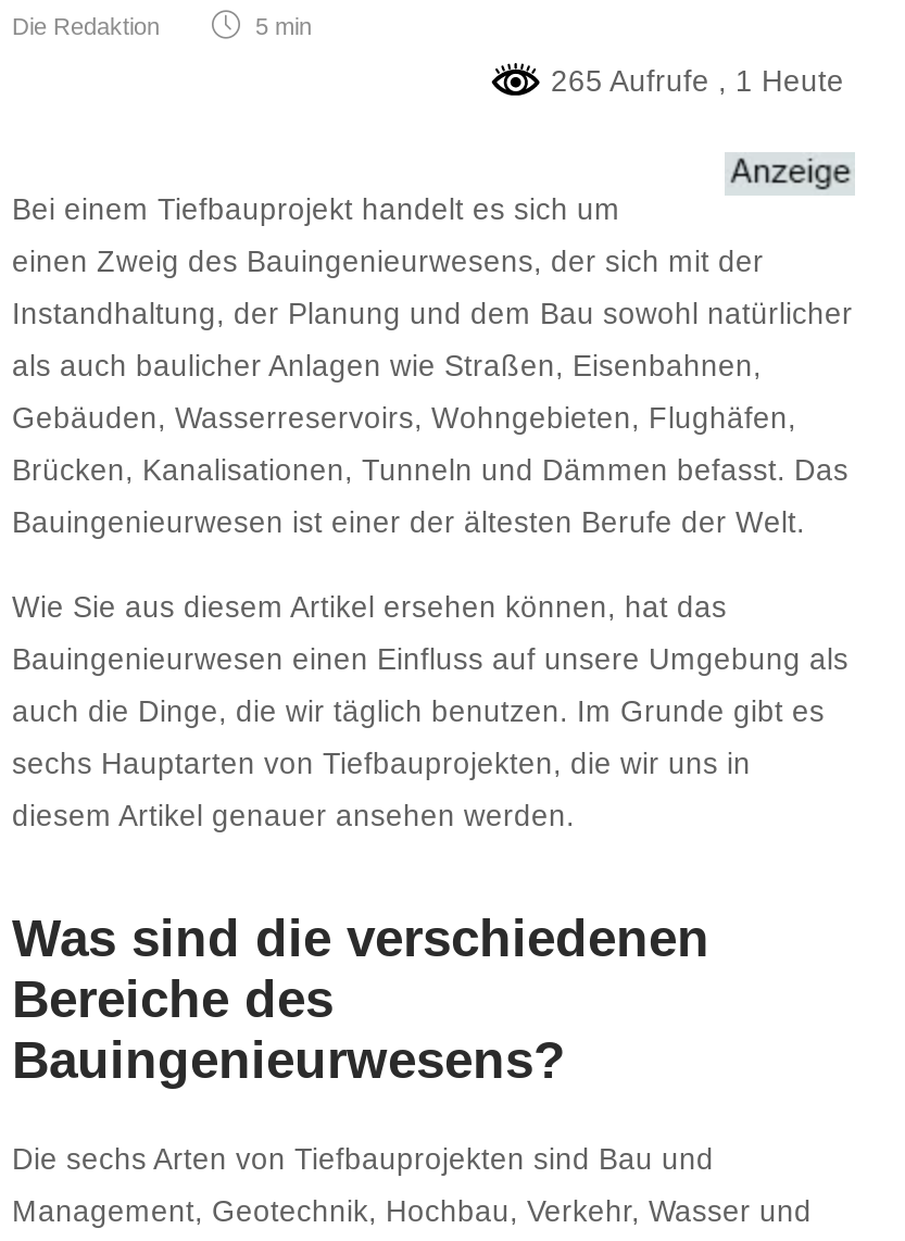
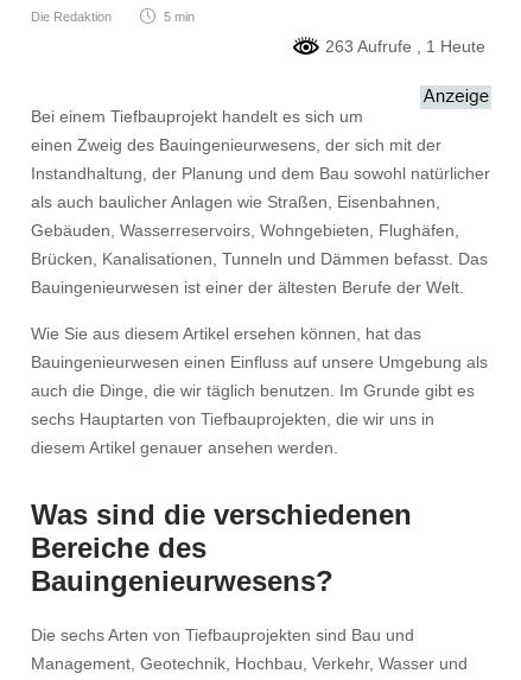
[542,65,844,97] 265 Aufrufe, 1 Heute -> [320,38,485,55] 263 Aufrufe, 1 Heute

